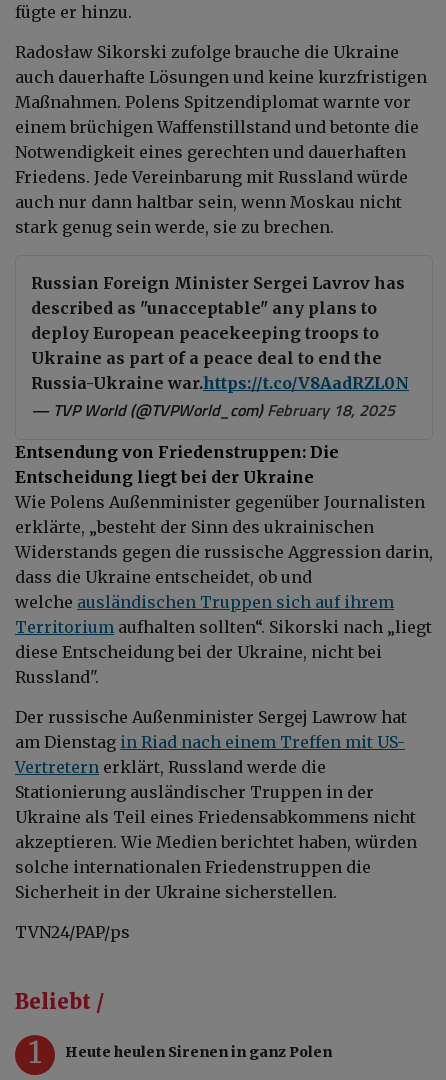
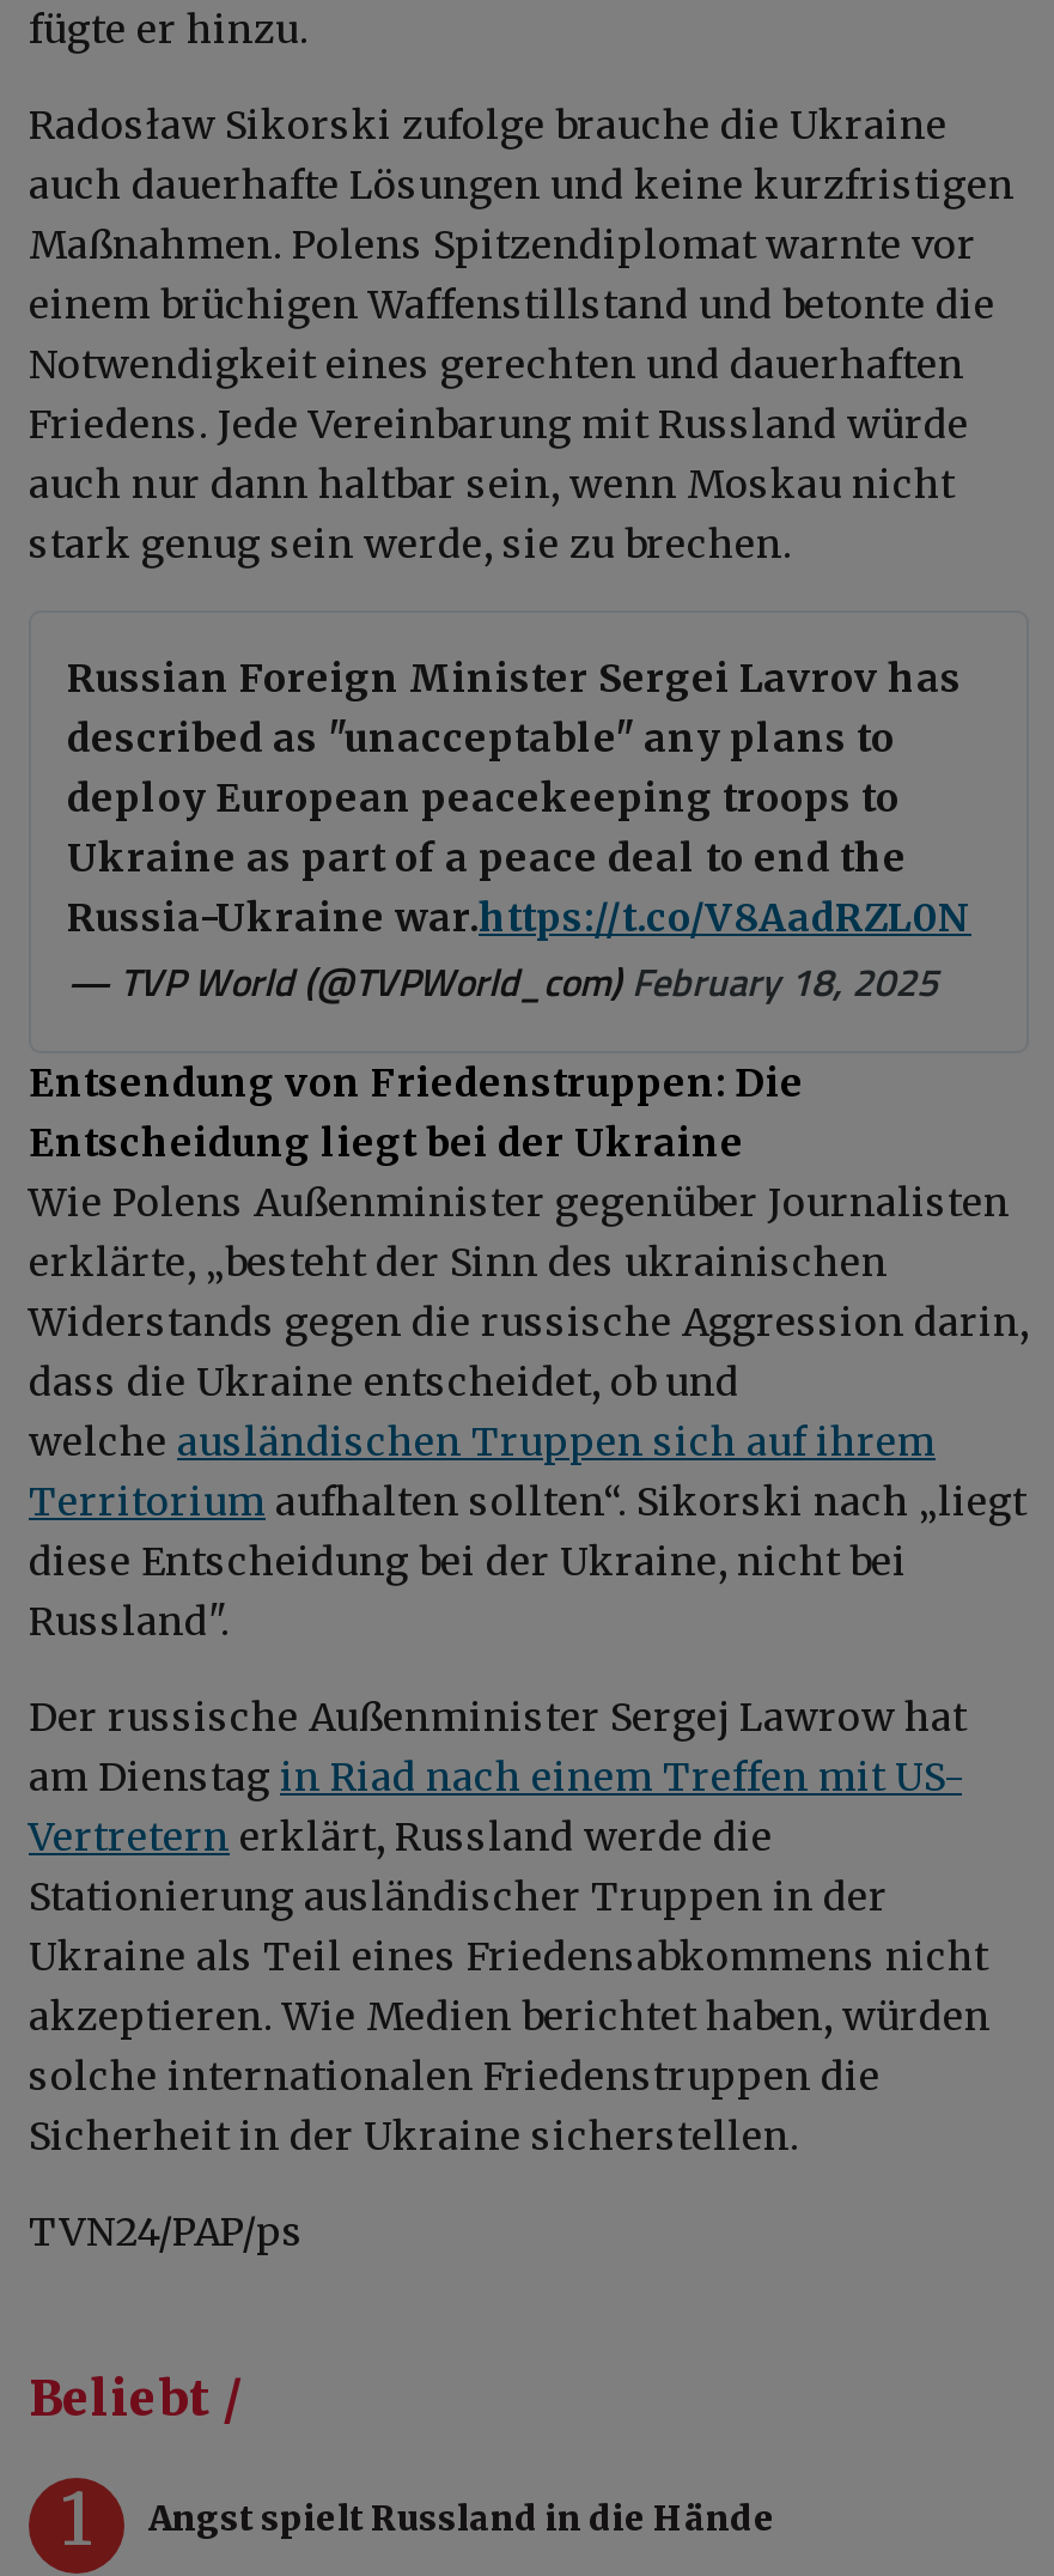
[65,1043,332,1061] Heute heulen Sirenen in ganz Polen -> [148,2498,775,2541] Angst spielt Russland in die Hände

